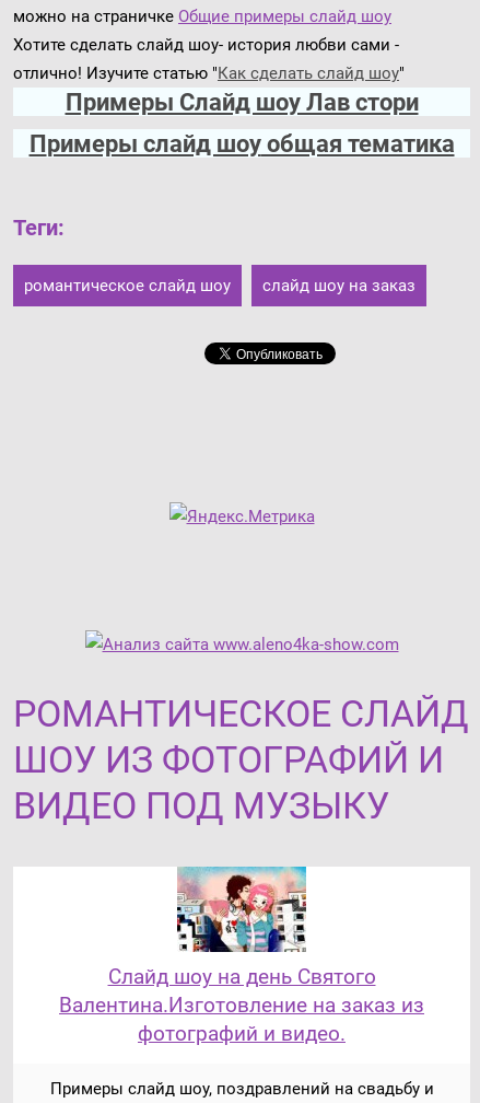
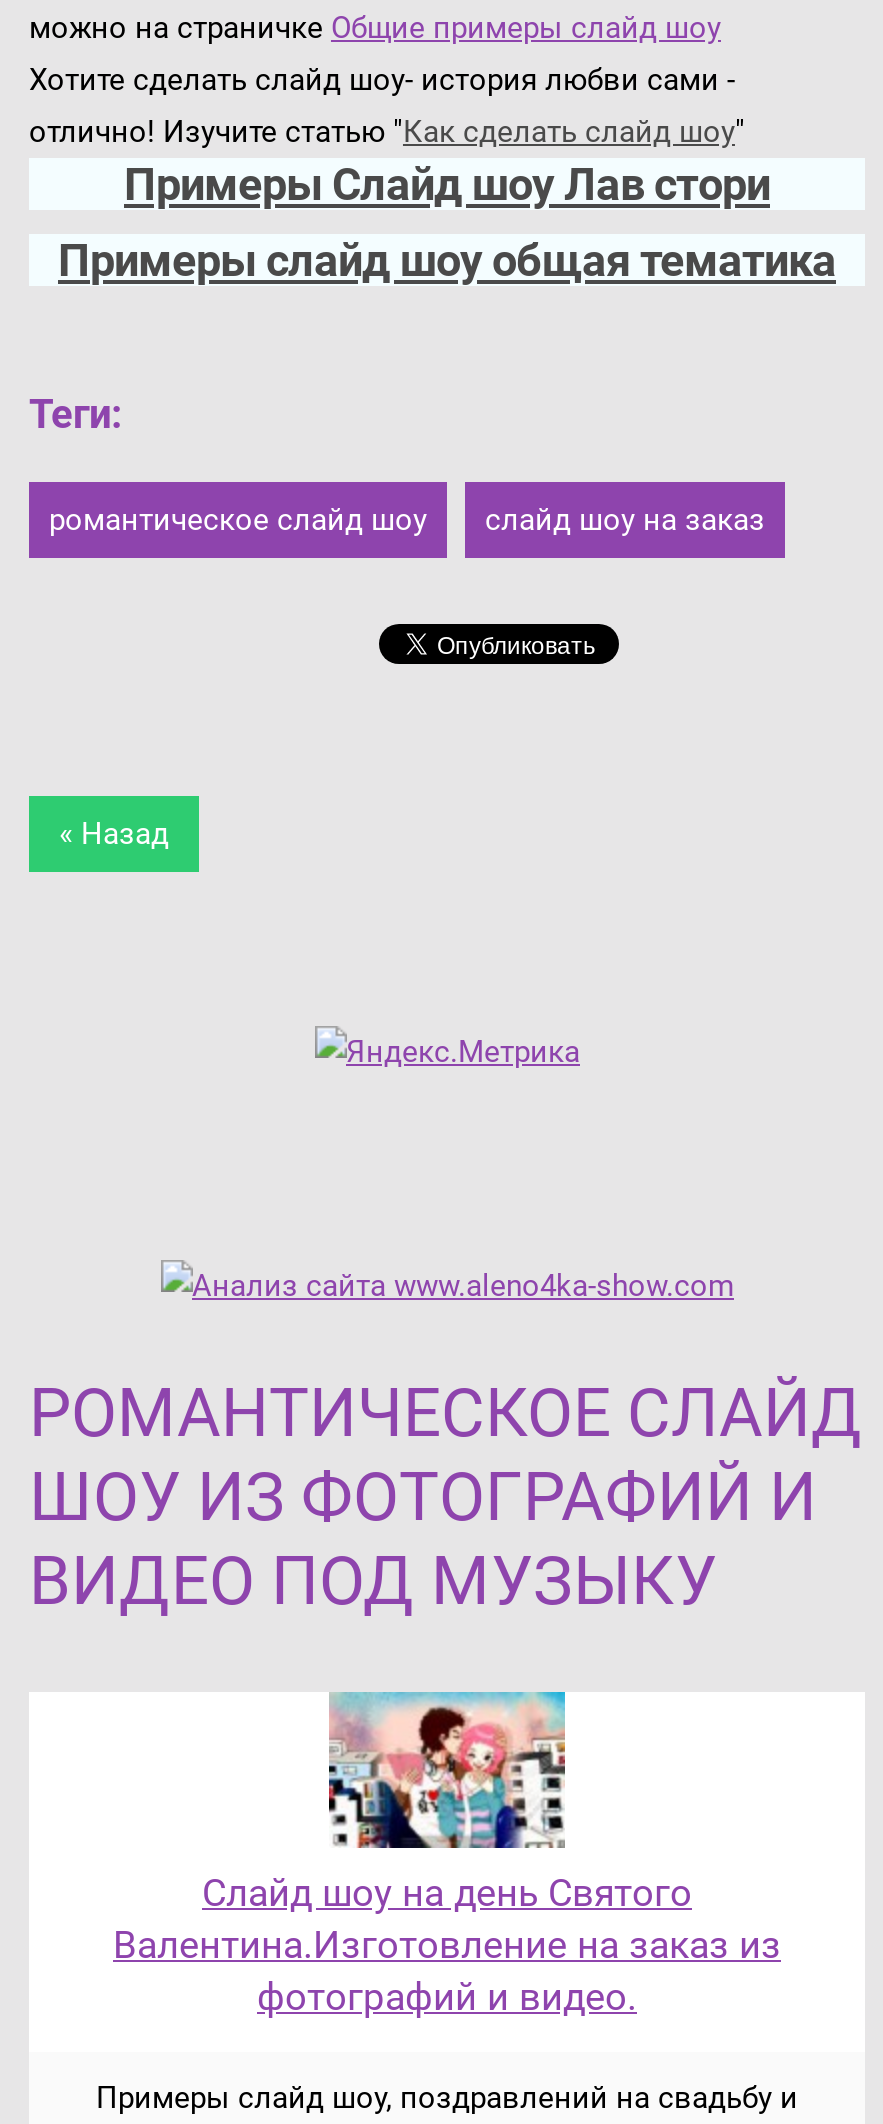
none -> [59,816,169,852] « Назад

